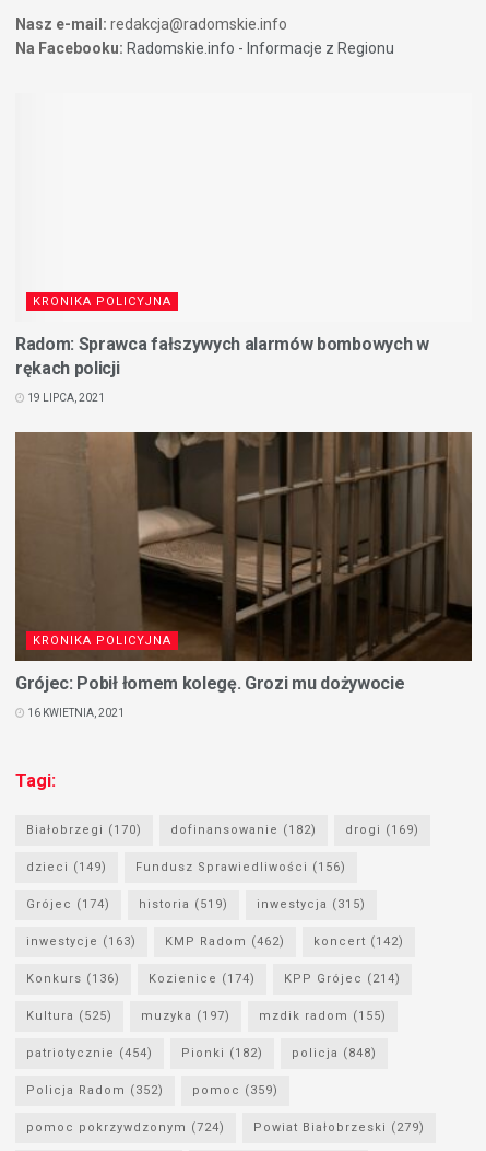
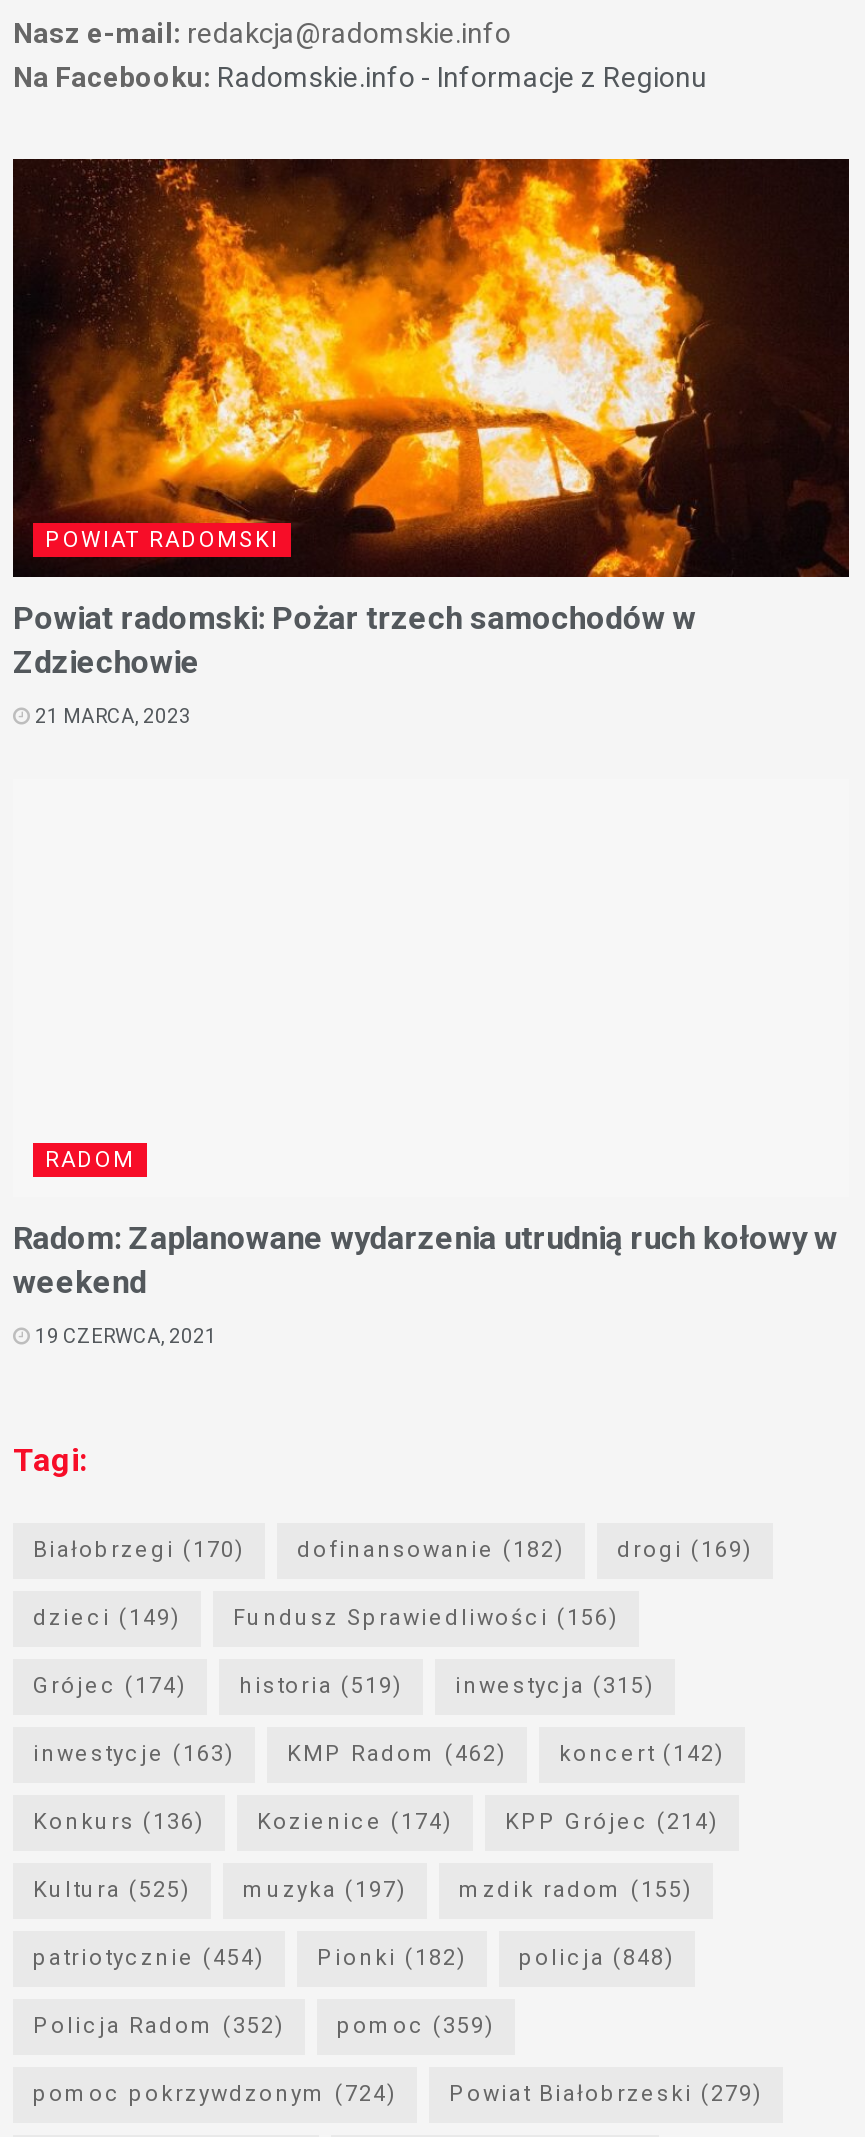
none -> [11,157,851,579] [image]
[33,294,171,309] KRONIKA POLICYJNA -> [45,527,279,553] POWIAT RADOMSKI
[15,334,429,379] Radom: Sprawca fałszywych alarmów bombowych w | rękach policji -> [13,599,696,681] Powiat radomski: Pożar trzech samochodów w | Zdziechowie
[25,392,105,404] 19 LIPCA, 2021 -> [31,705,191,727] 21 MARCA, 2023
[14,431,473,641] [image] -> none
[33,633,171,648] KRONIKA POLICYJNA -> [45,1147,135,1173] RADOM
[15,673,404,694] Grójec: Pobił łomem kolegę. Grozi mu dożywocie -> [13,1219,838,1301] Radom: Zaplanowane wydarzenia utrudnią ruch kołowy w | weekend
[25,707,125,719] 16 KWIETNIA, 2021 -> [31,1325,217,1347] 19 CZERWCA, 2021

